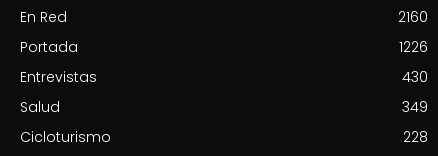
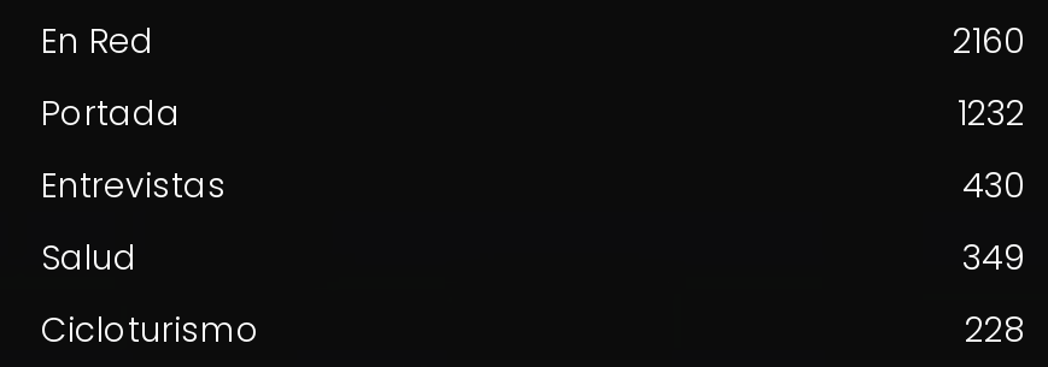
[399,37,428,57] 1226 -> [958,89,1025,137] 1232

